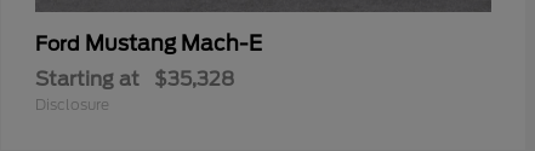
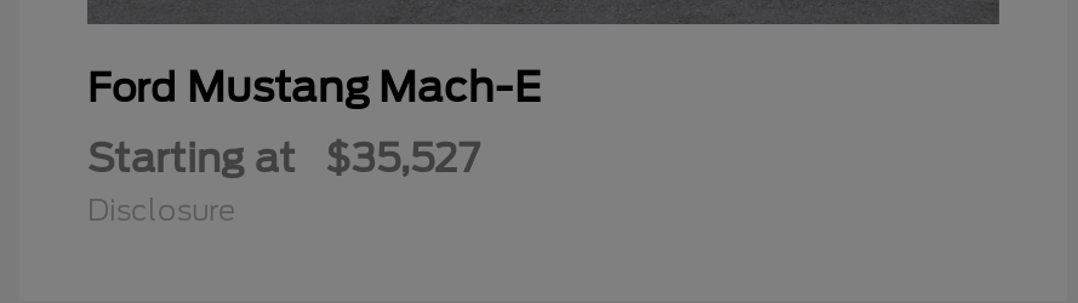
[35,67,234,90] Starting at $35,328 -> [87,135,480,181] Starting at $35,527

